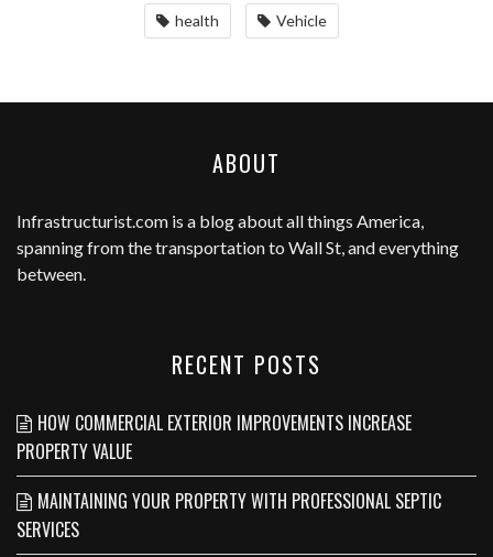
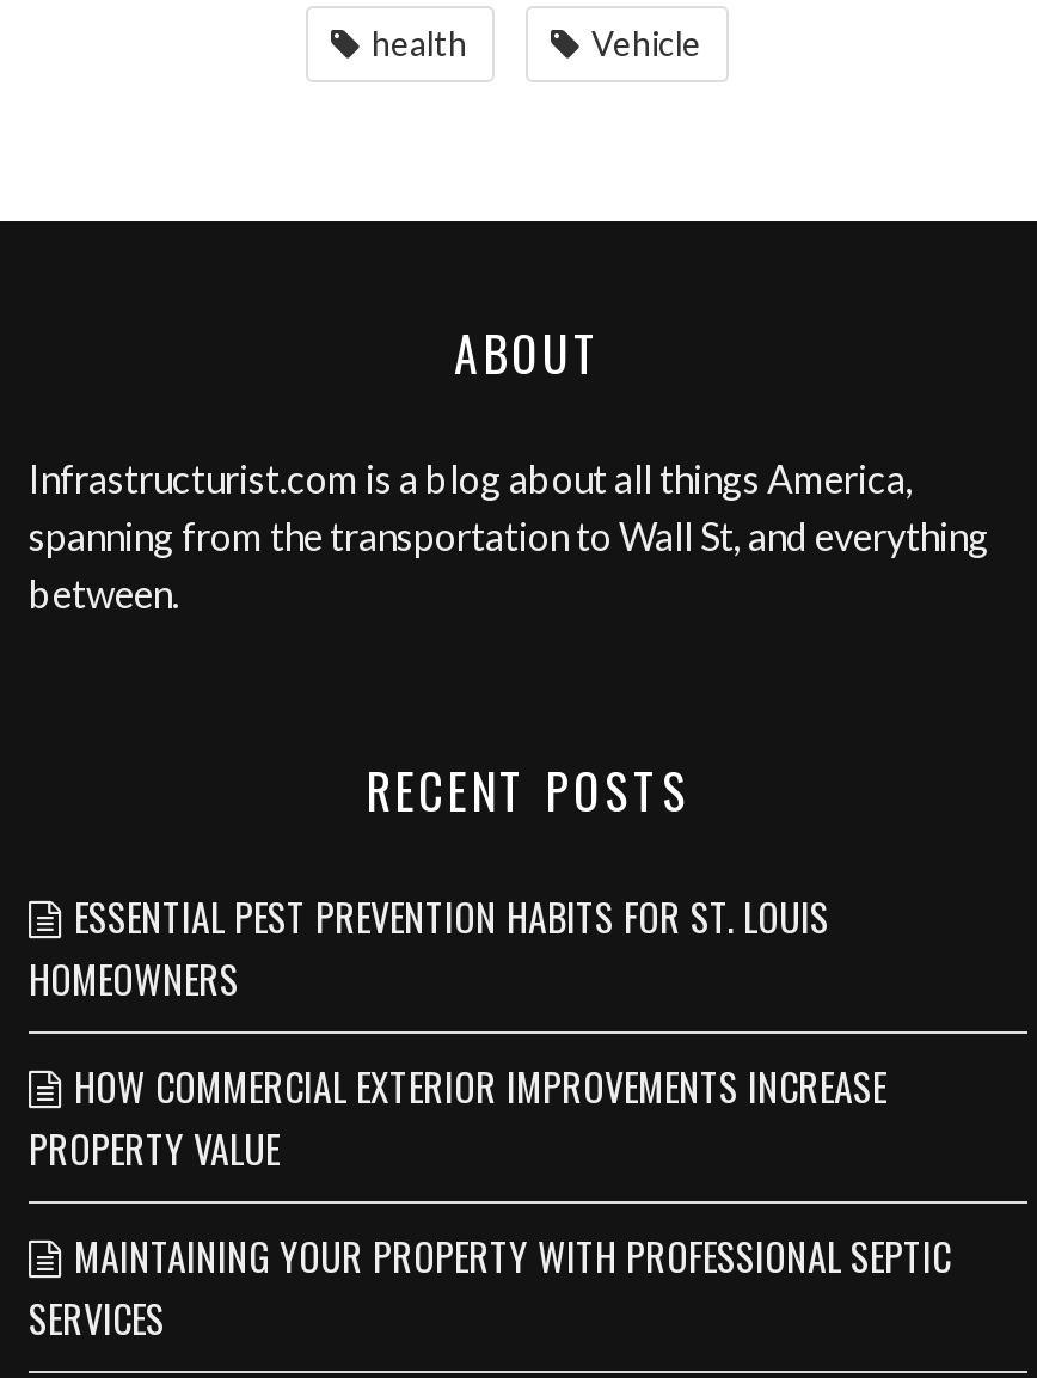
none -> [29,889,829,1008] ESSENTIAL PEST PREVENTION HABITS FOR ST. LOUIS | HOMEOWNERS

